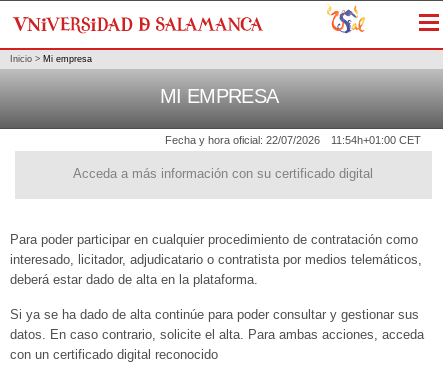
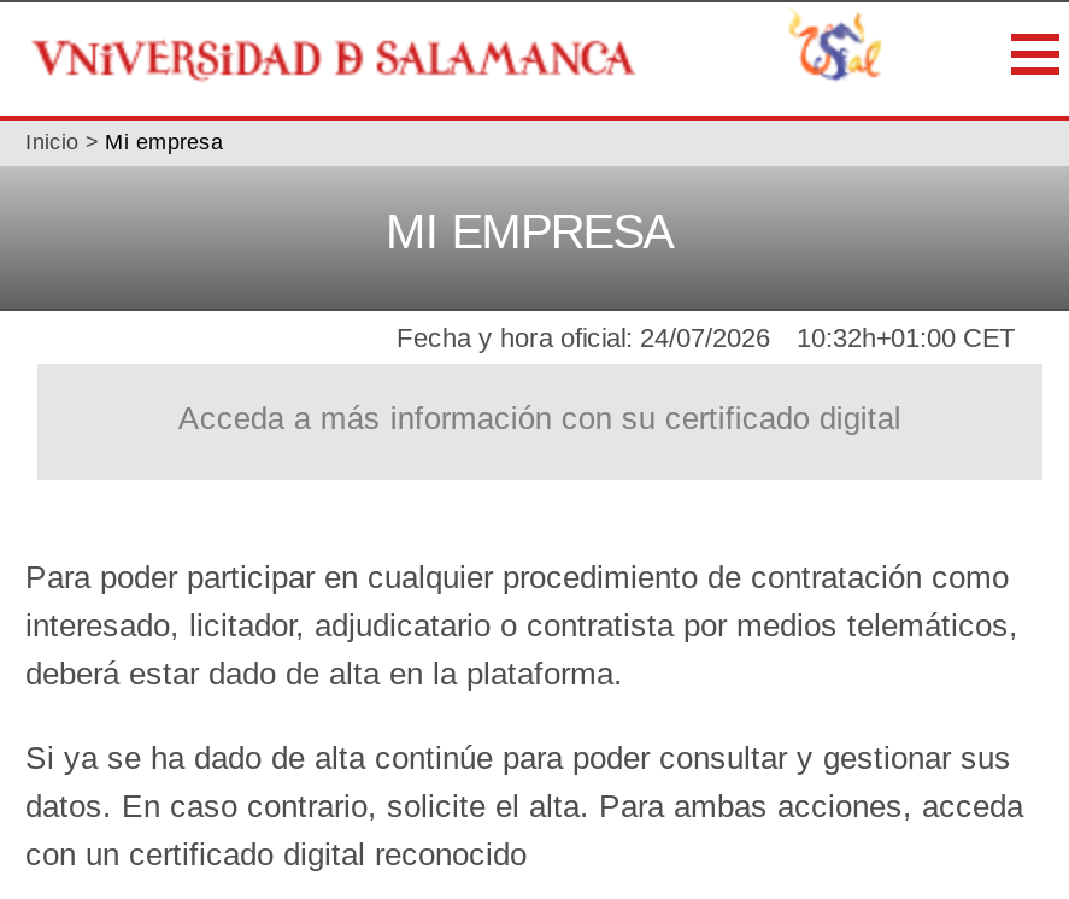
[165,134,320,146] Fecha y hora oficial: 22/07/2026 -> [397,324,770,353] Fecha y hora oficial: 24/07/2026
[331,134,421,146] 11:54h+01:00 CET -> [797,324,1016,353] 10:32h+01:00 CET

